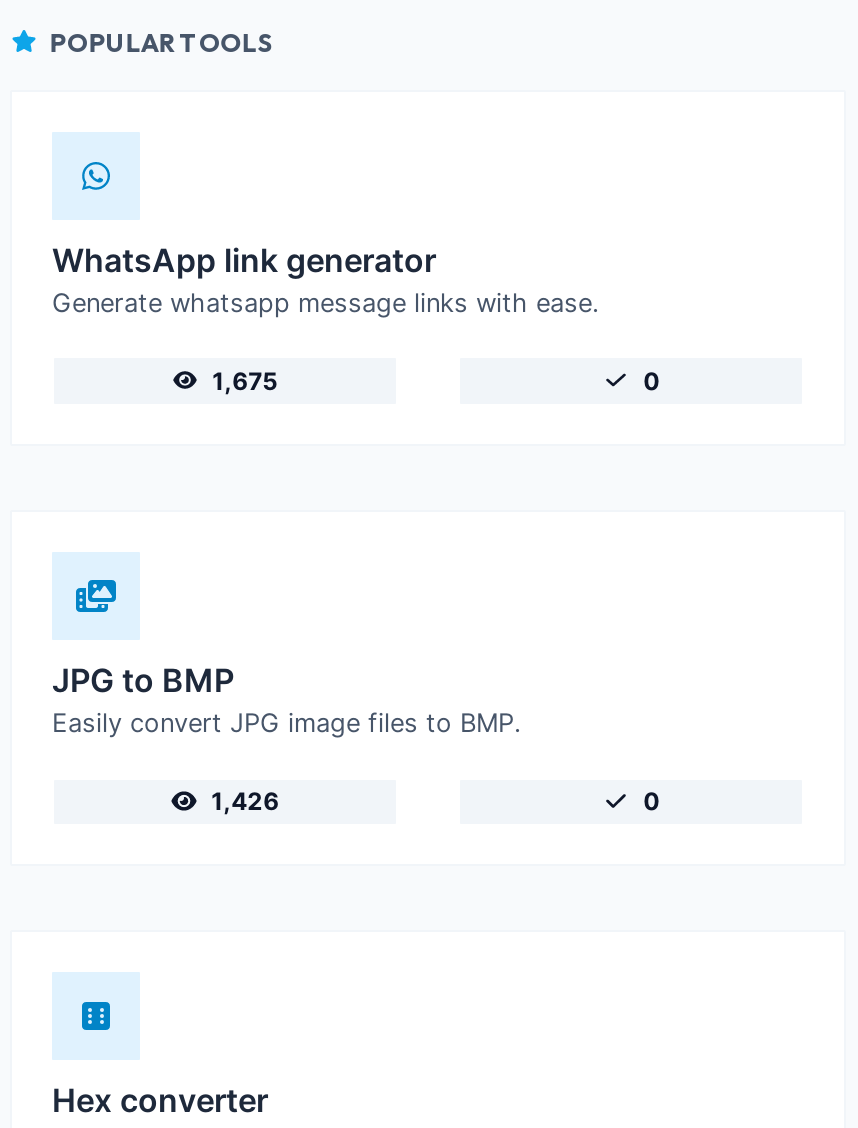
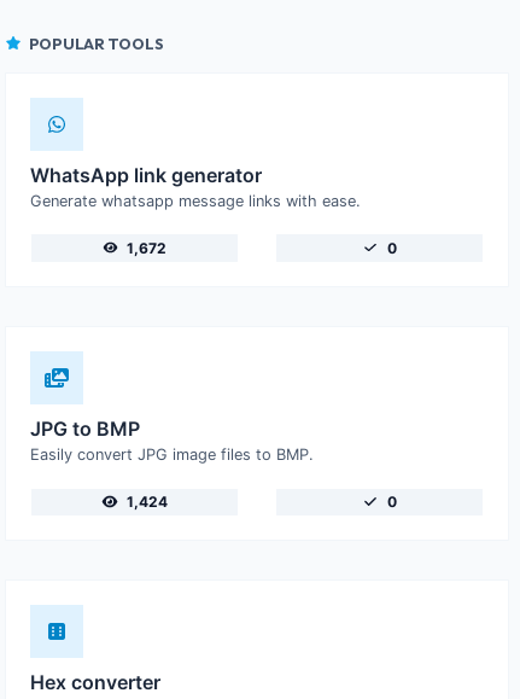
[206,365,278,395] 1,675 -> [123,239,167,257] 1,672
[205,786,279,816] 1,426 -> [123,493,167,511] 1,424

